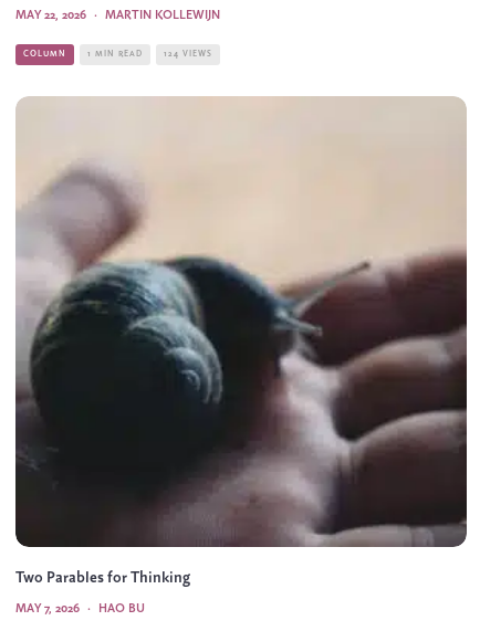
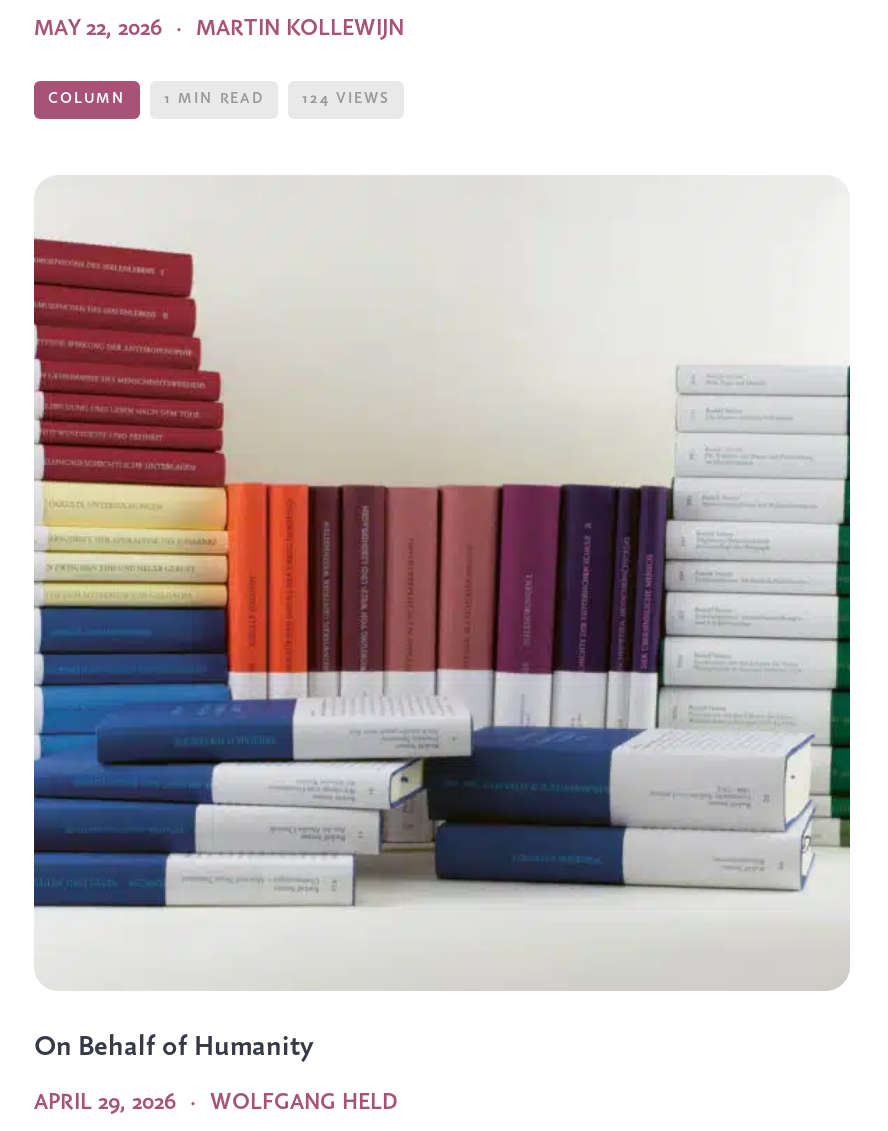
[14,97,468,587] [image] | Two Parables for Thinking -> [32,179,852,1064] [image] | On Behalf of Humanity
[15,603,80,616] MAY 7, 2026 -> [34,1092,176,1116] APRIL 29, 2026
[98,603,145,616] HAO BU -> [210,1092,398,1116] WOLFGANG HELD

